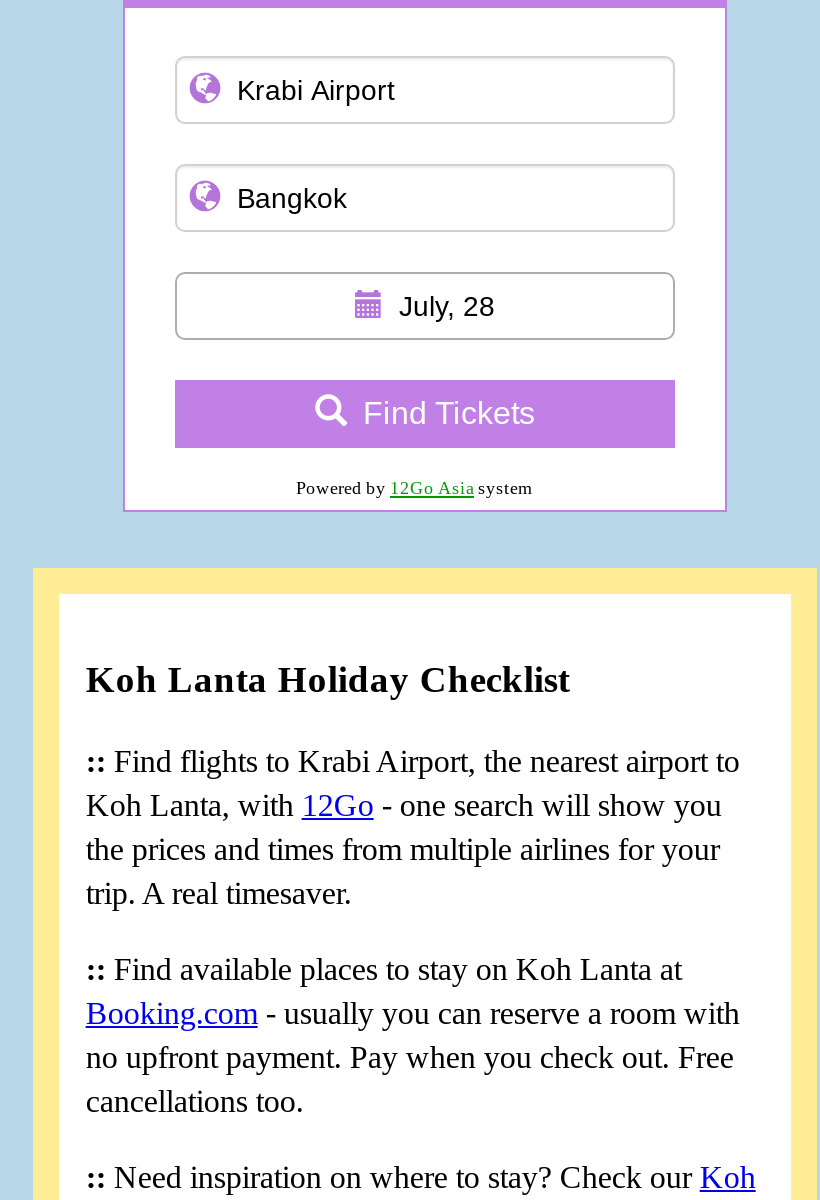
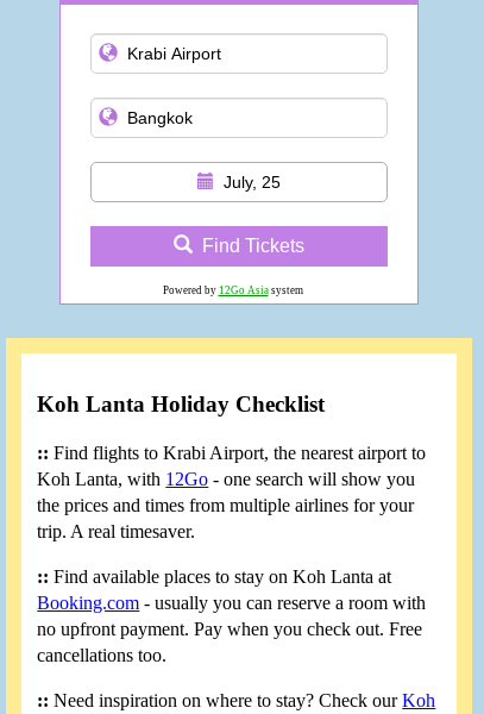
[399,290,495,322] July, 28 -> [224,173,281,192] July, 25

